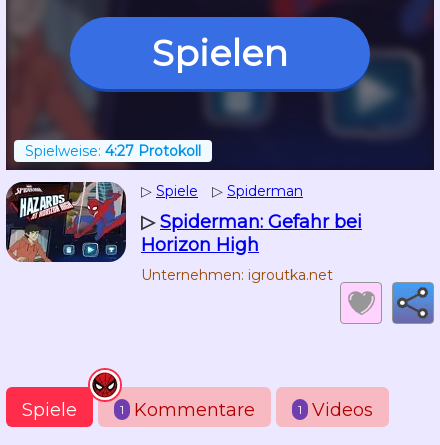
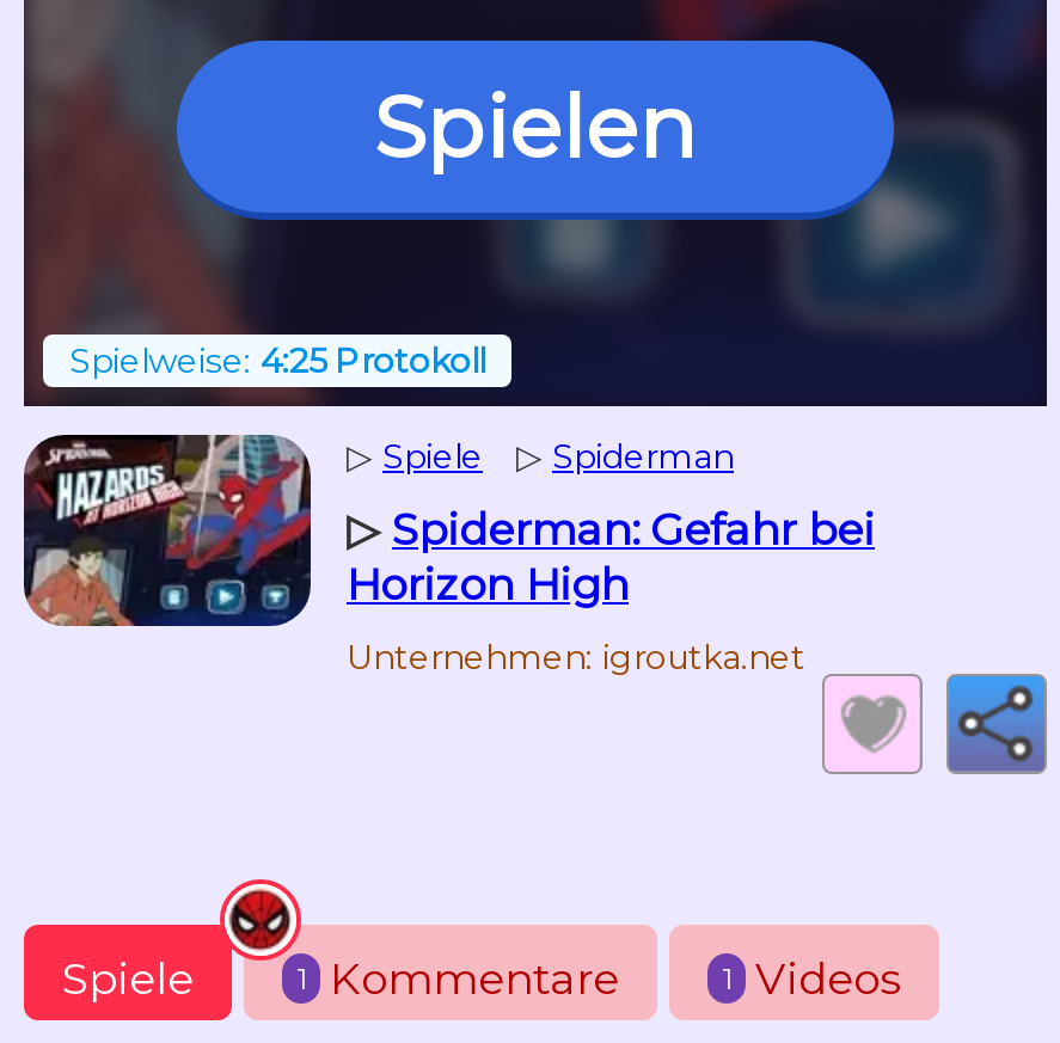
[25,142,201,160] Spielweise: 4:27 Protokoll -> [69,339,485,382] Spielweise: 4:25 Protokoll

